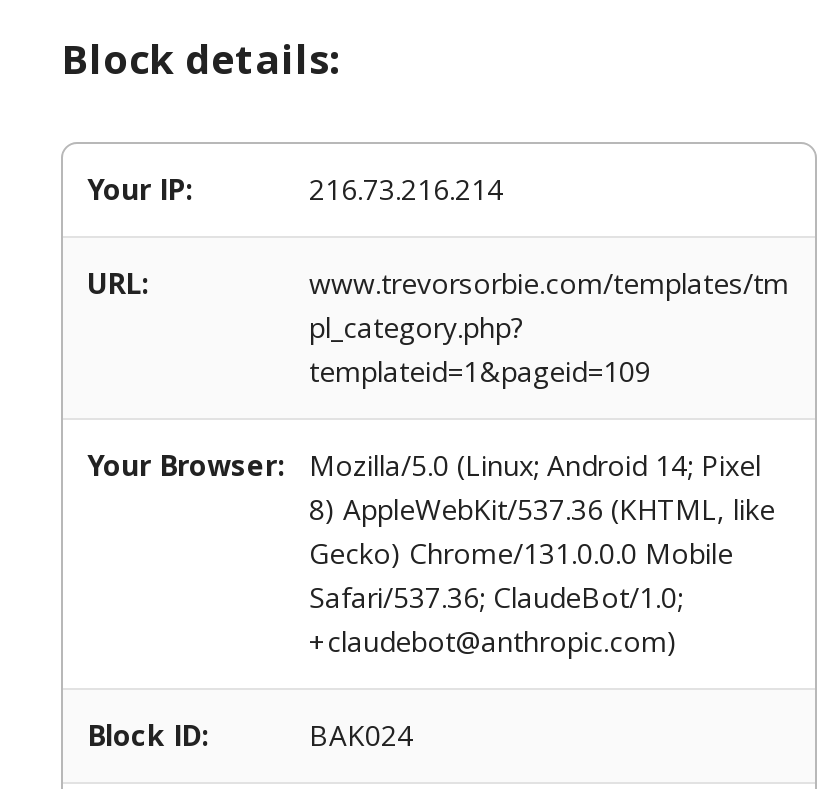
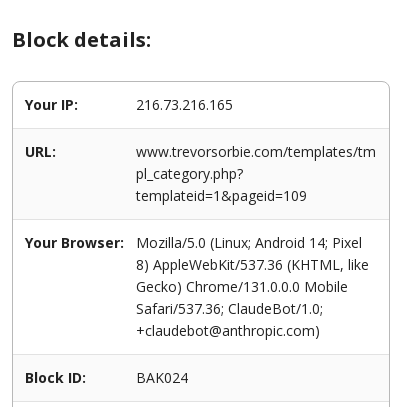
[309,170,503,208] 216.73.216.214 -> [136,95,233,114] 216.73.216.165

